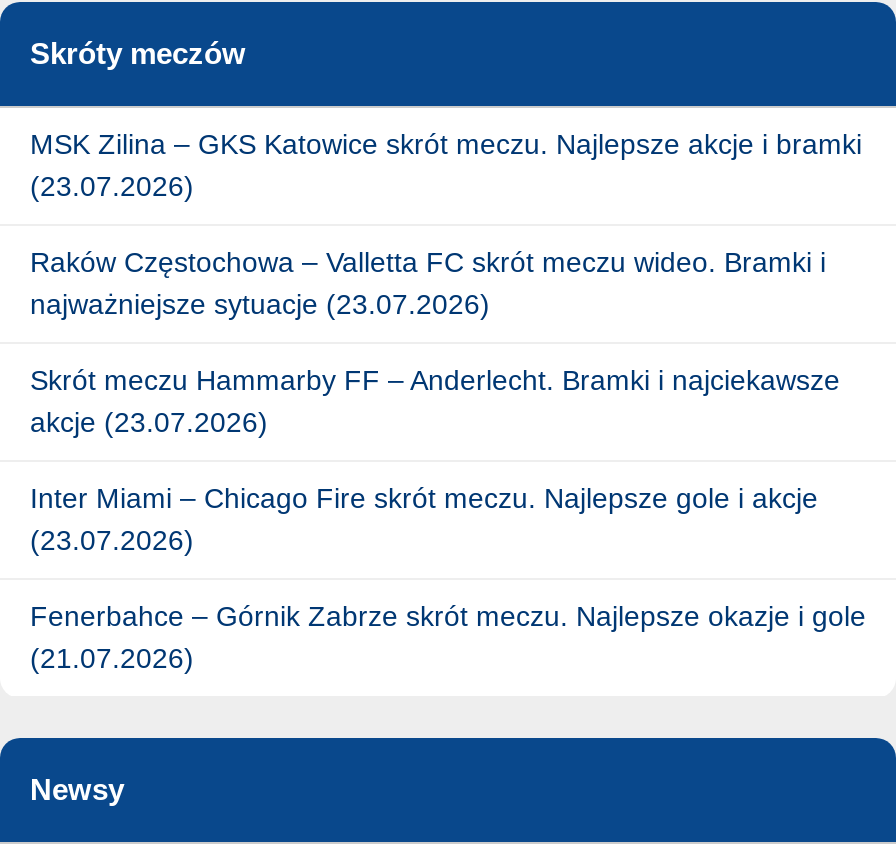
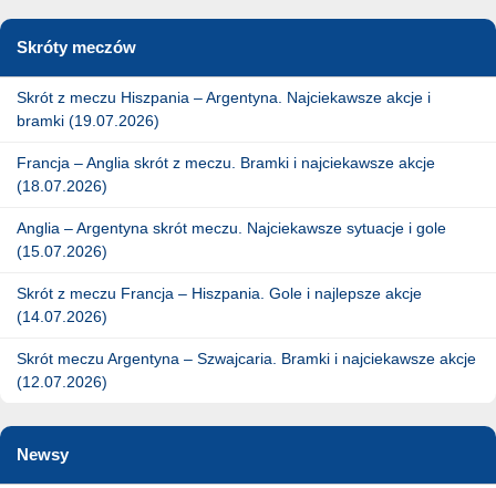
[30,128,862,202] MSK Zilina – GKS Katowice skrót meczu. Najlepsze akcje i bramki | (23.07.2026) -> [17,88,431,129] Skrót z meczu Hiszpania – Argentyna. Najciekawsze akcje i | bramki (19.07.2026)
[30,246,826,320] Raków Częstochowa – Valletta FC skrót meczu wideo. Bramki i | najważniejsze sytuacje (23.07.2026) -> [17,154,435,195] Francja – Anglia skrót z meczu. Bramki i najciekawsze akcje | (18.07.2026)
[30,364,840,438] Skrót meczu Hammarby FF – Anderlecht. Bramki i najciekawsze | akcje (23.07.2026) -> [17,219,446,260] Anglia – Argentyna skrót meczu. Najciekawsze sytuacje i gole | (15.07.2026)
[30,482,818,556] Inter Miami – Chicago Fire skrót meczu. Najlepsze gole i akcje | (23.07.2026) -> [17,284,422,325] Skrót z meczu Francja – Hiszpania. Gole i najlepsze akcje | (14.07.2026)
[30,600,866,674] Fenerbahce – Górnik Zabrze skrót meczu. Najlepsze okazje i gole | (21.07.2026) -> [17,349,476,390] Skrót meczu Argentyna – Szwajcaria. Bramki i najciekawsze akcje | (12.07.2026)

